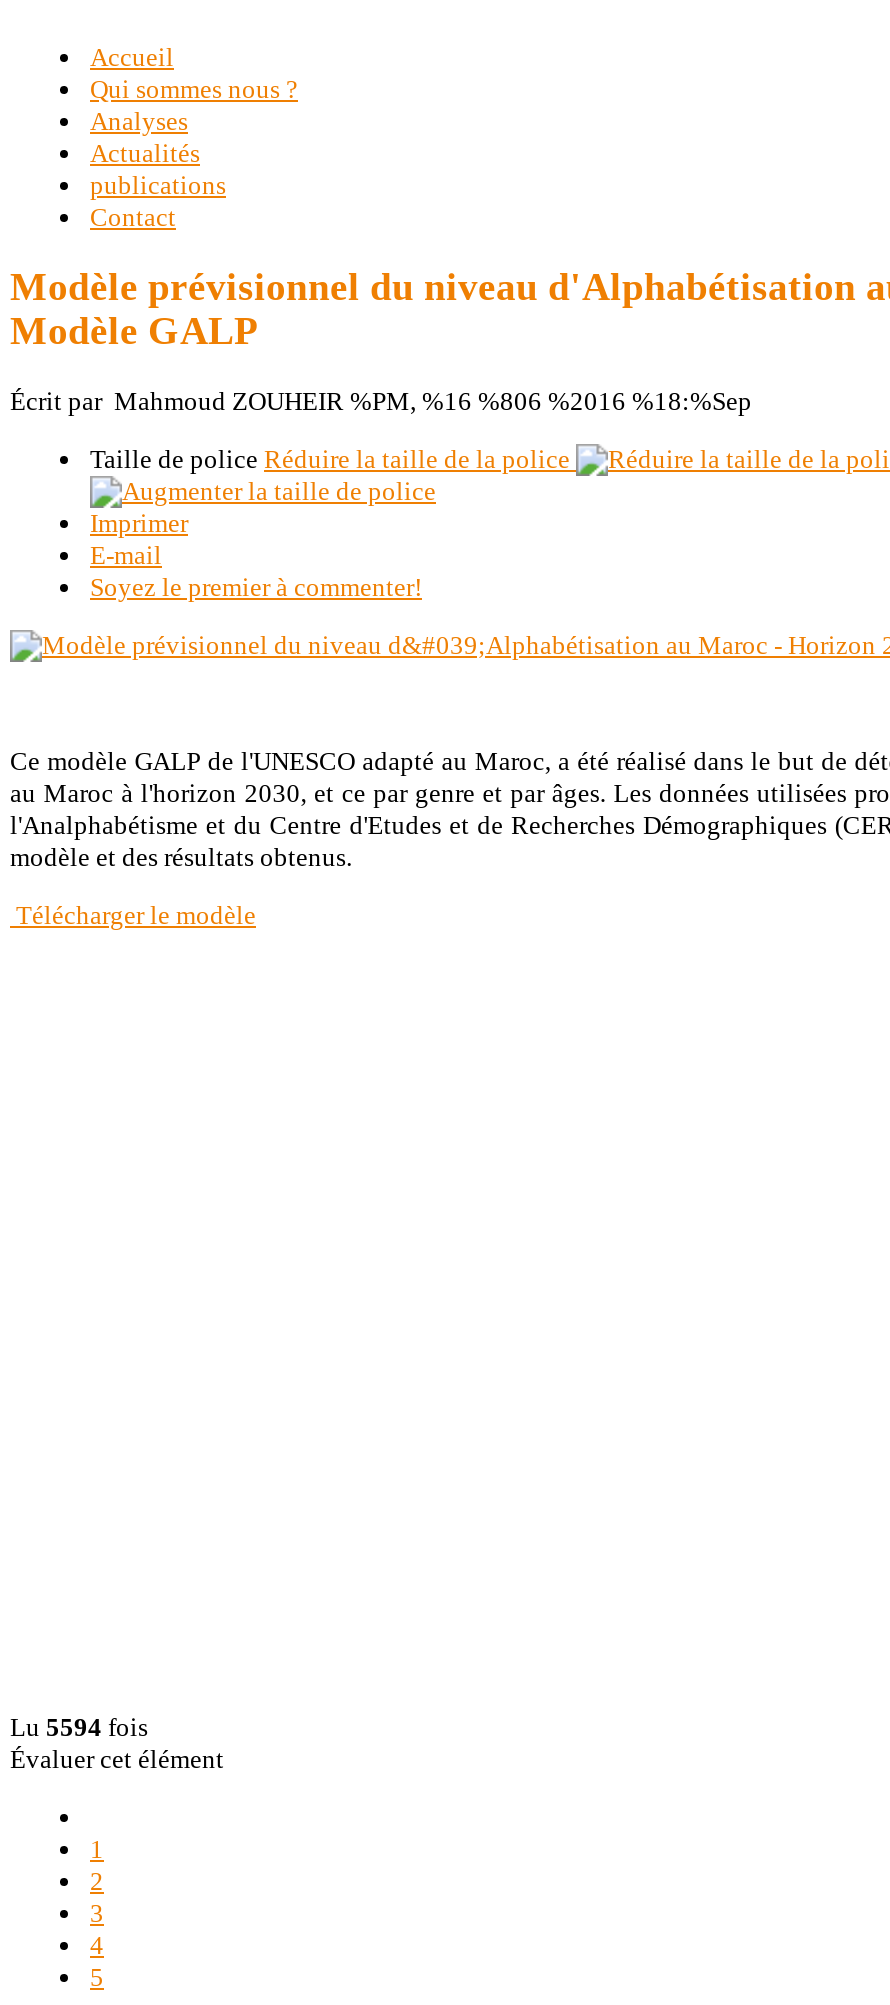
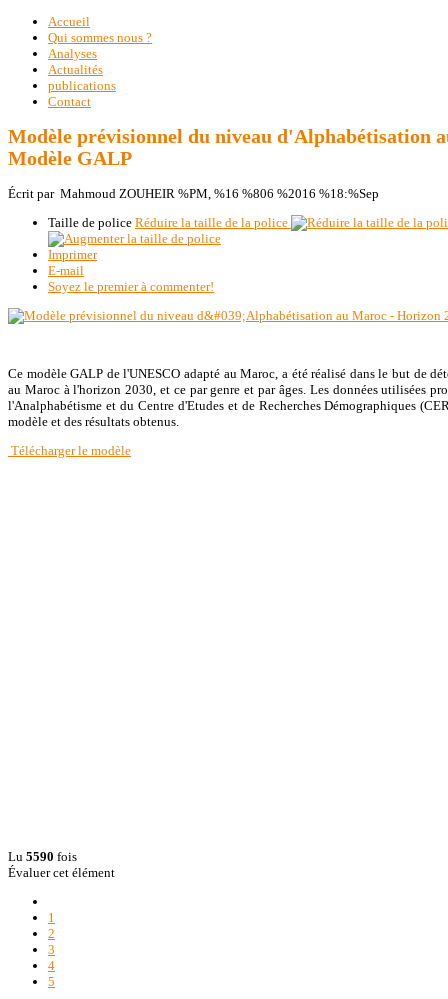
[10,1713,148,1743] Lu 5594 fois -> [8,849,77,864] Lu 5590 fois

